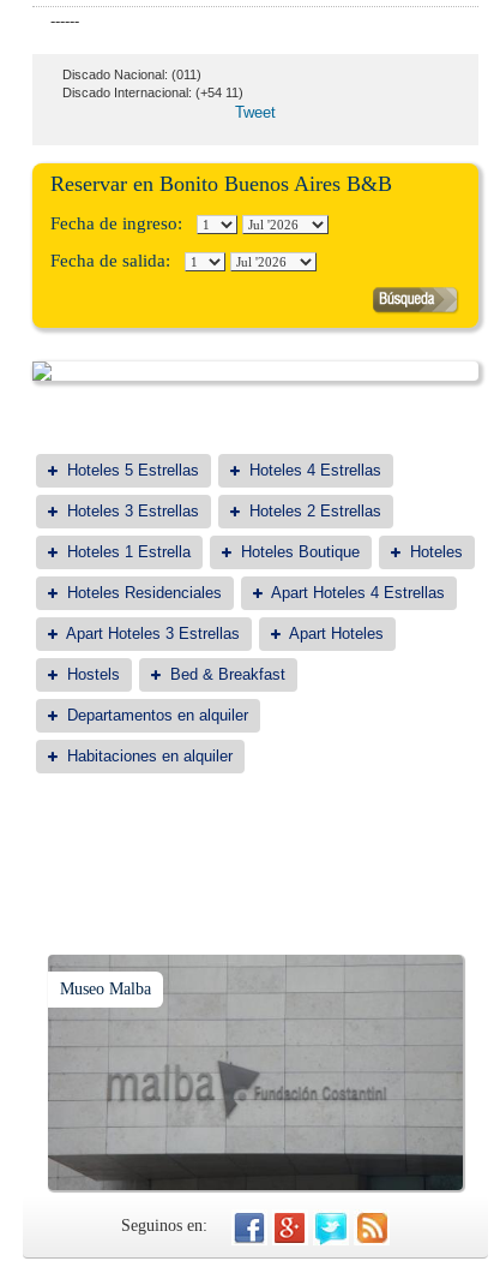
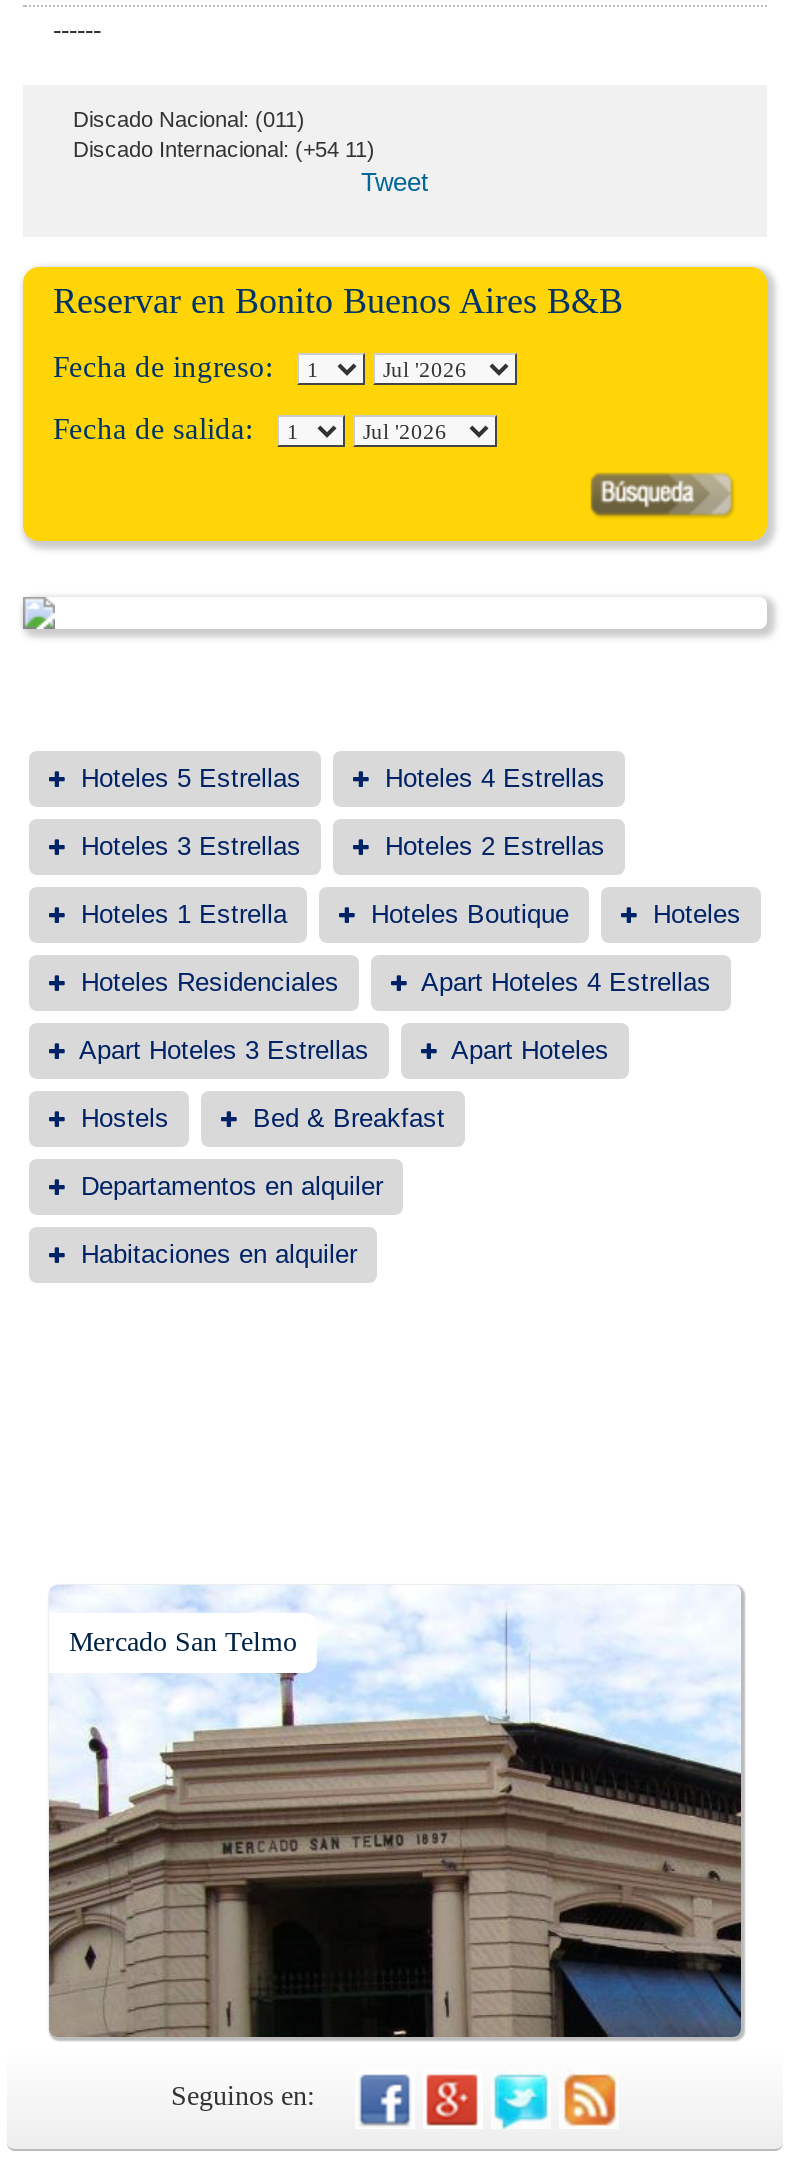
[47,955,464,1190] [image] | Museo Malba -> [49,1587,743,2037] [image] | Mercado San Telmo

